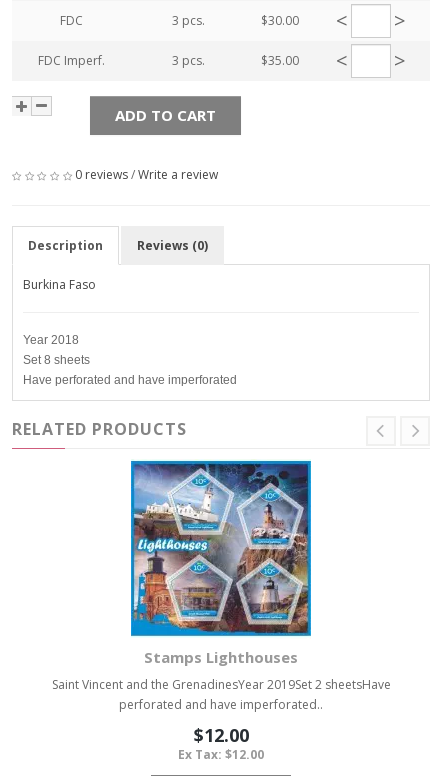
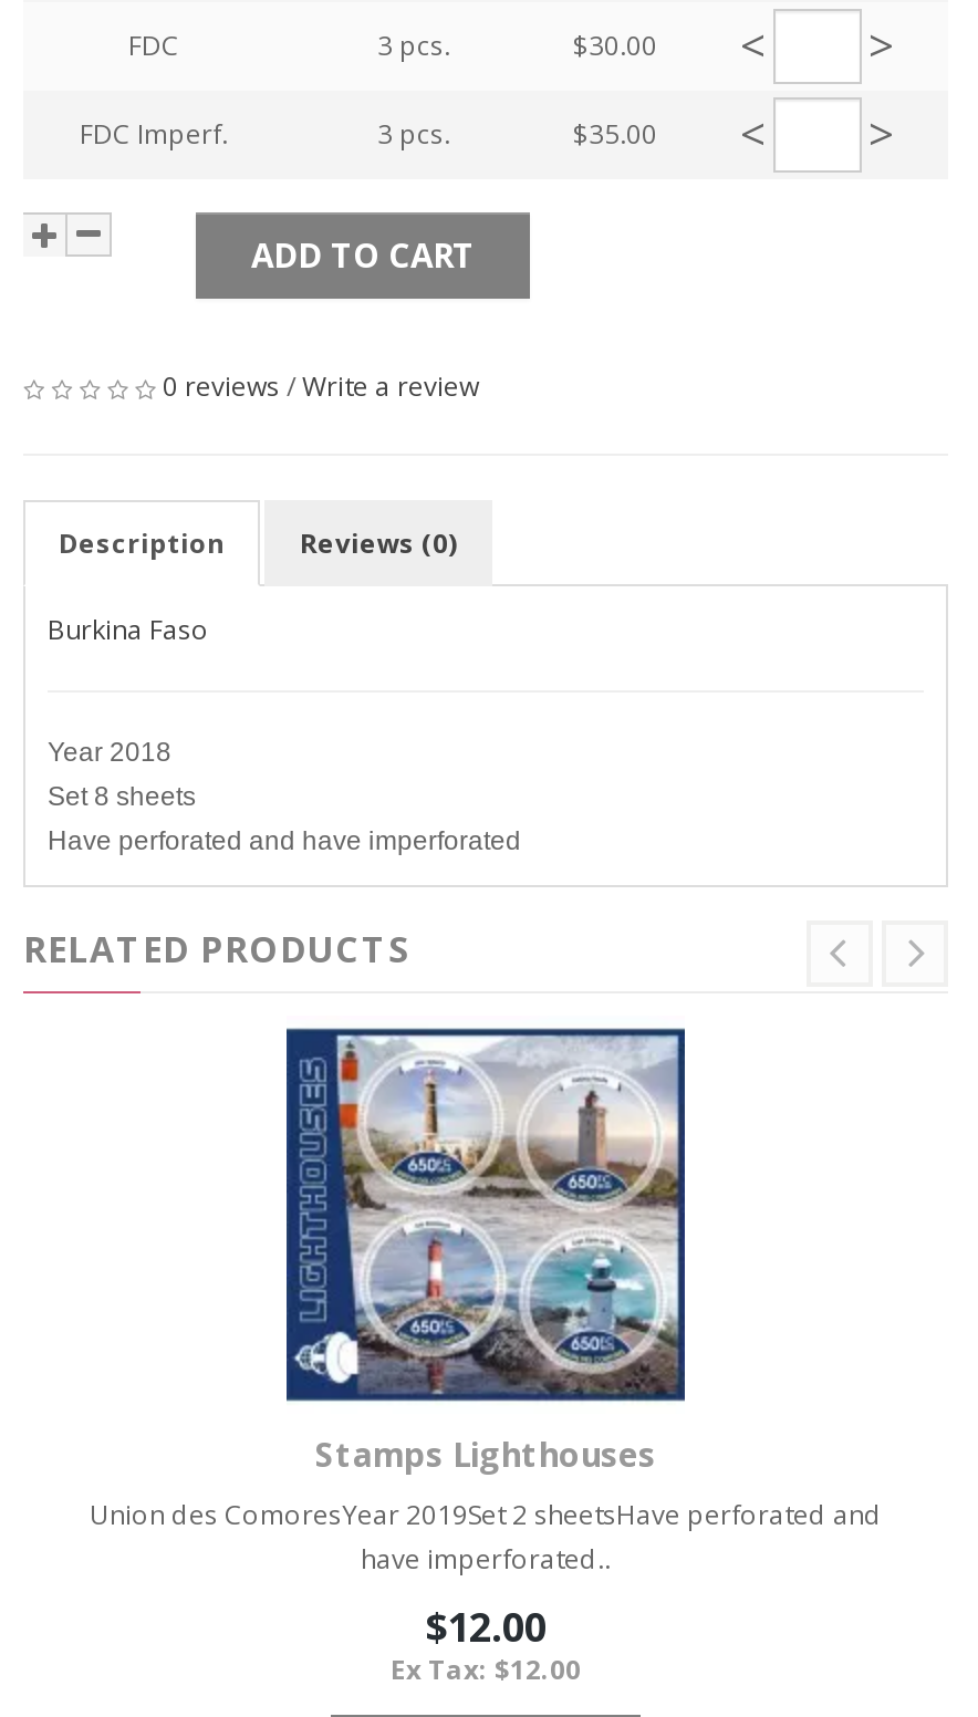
[51,459,390,713] [image] | Saint Vincent and the GrenadinesYear 2019Set 2 sheetsHave | perforated and have imperforated.. -> [90,1018,882,1578] [image] | Union des ComoresYear 2019Set 2 sheetsHave perforated and | have imperforated..

